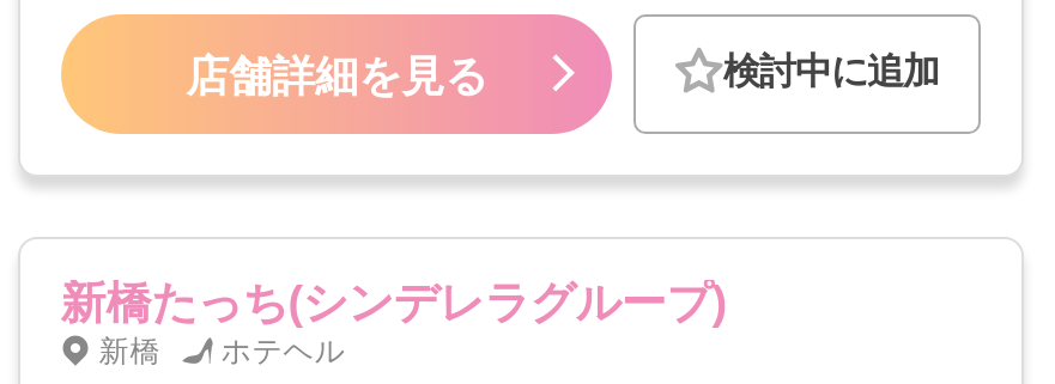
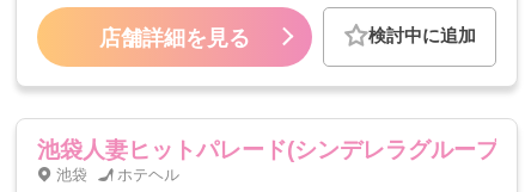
[61,276,726,369] 新橋たっち(シンデレラグループ) | 新橋 -> [37,138,506,184] 池袋人妻ヒットパレード(シンデレラグループ) | 池袋

